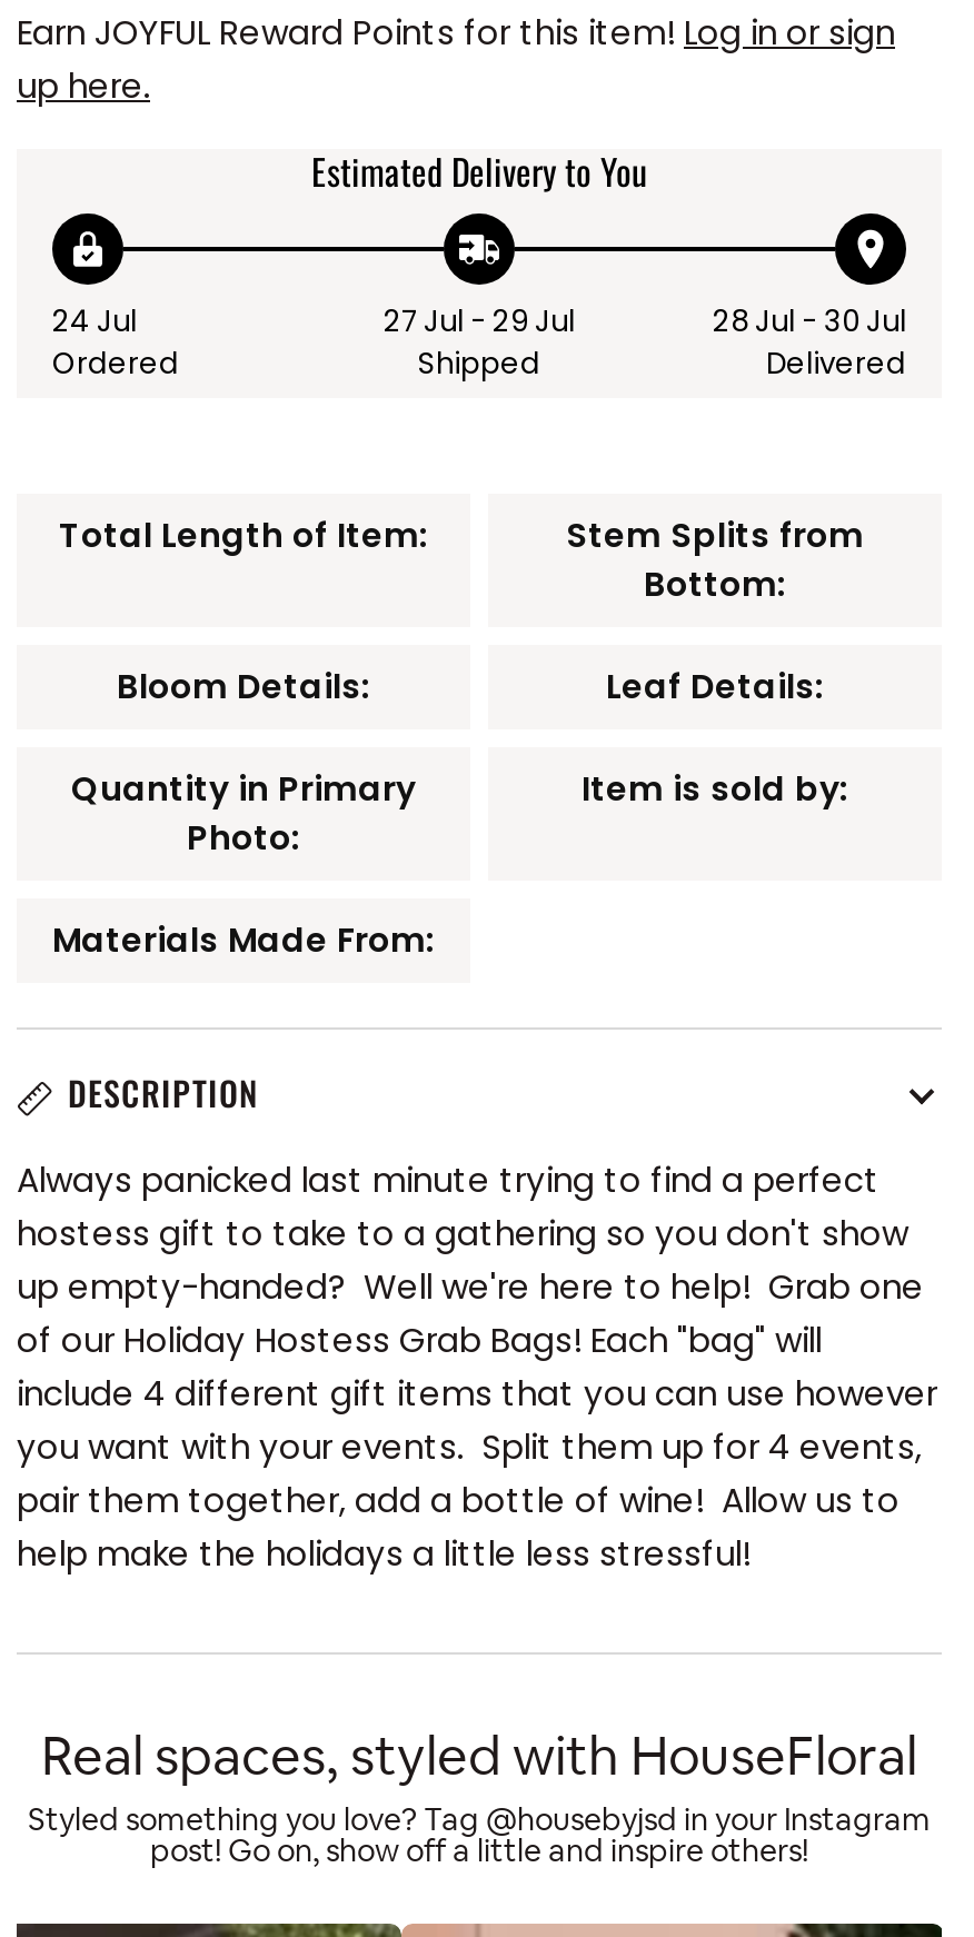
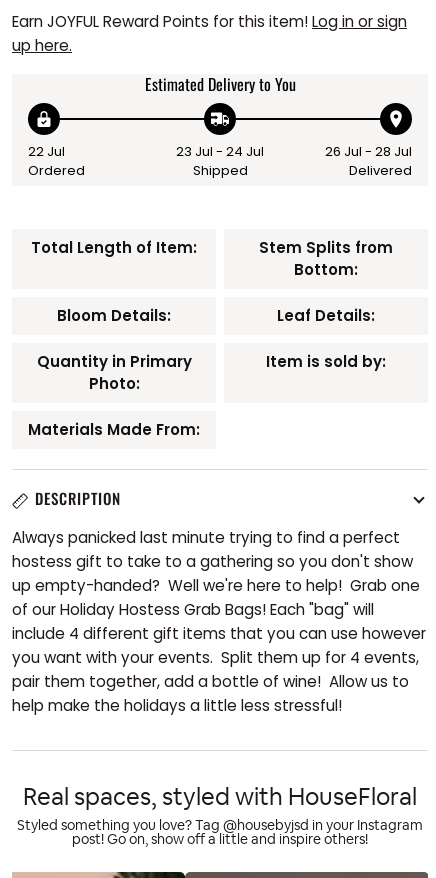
[52,301,137,343] 24 Jul -> [28,142,65,161] 22 Jul
[384,301,575,343] 27 Jul - 29 Jul -> [176,142,264,161] 23 Jul - 24 Jul
[713,301,906,343] 28 Jul - 30 Jul -> [325,142,412,161] 26 Jul - 28 Jul

